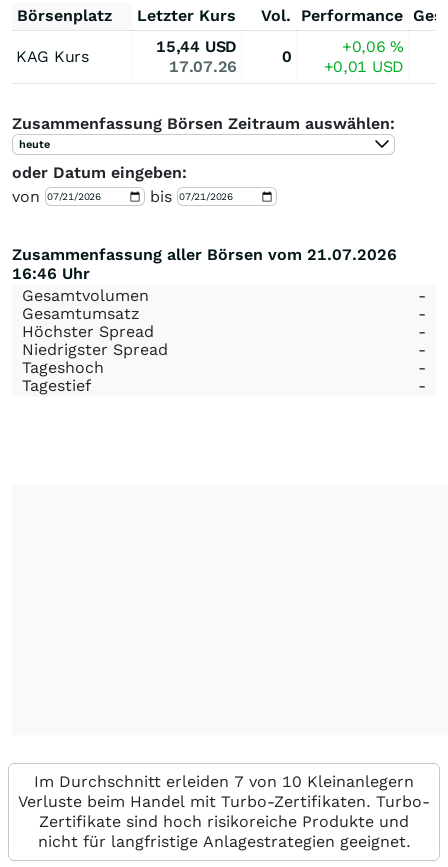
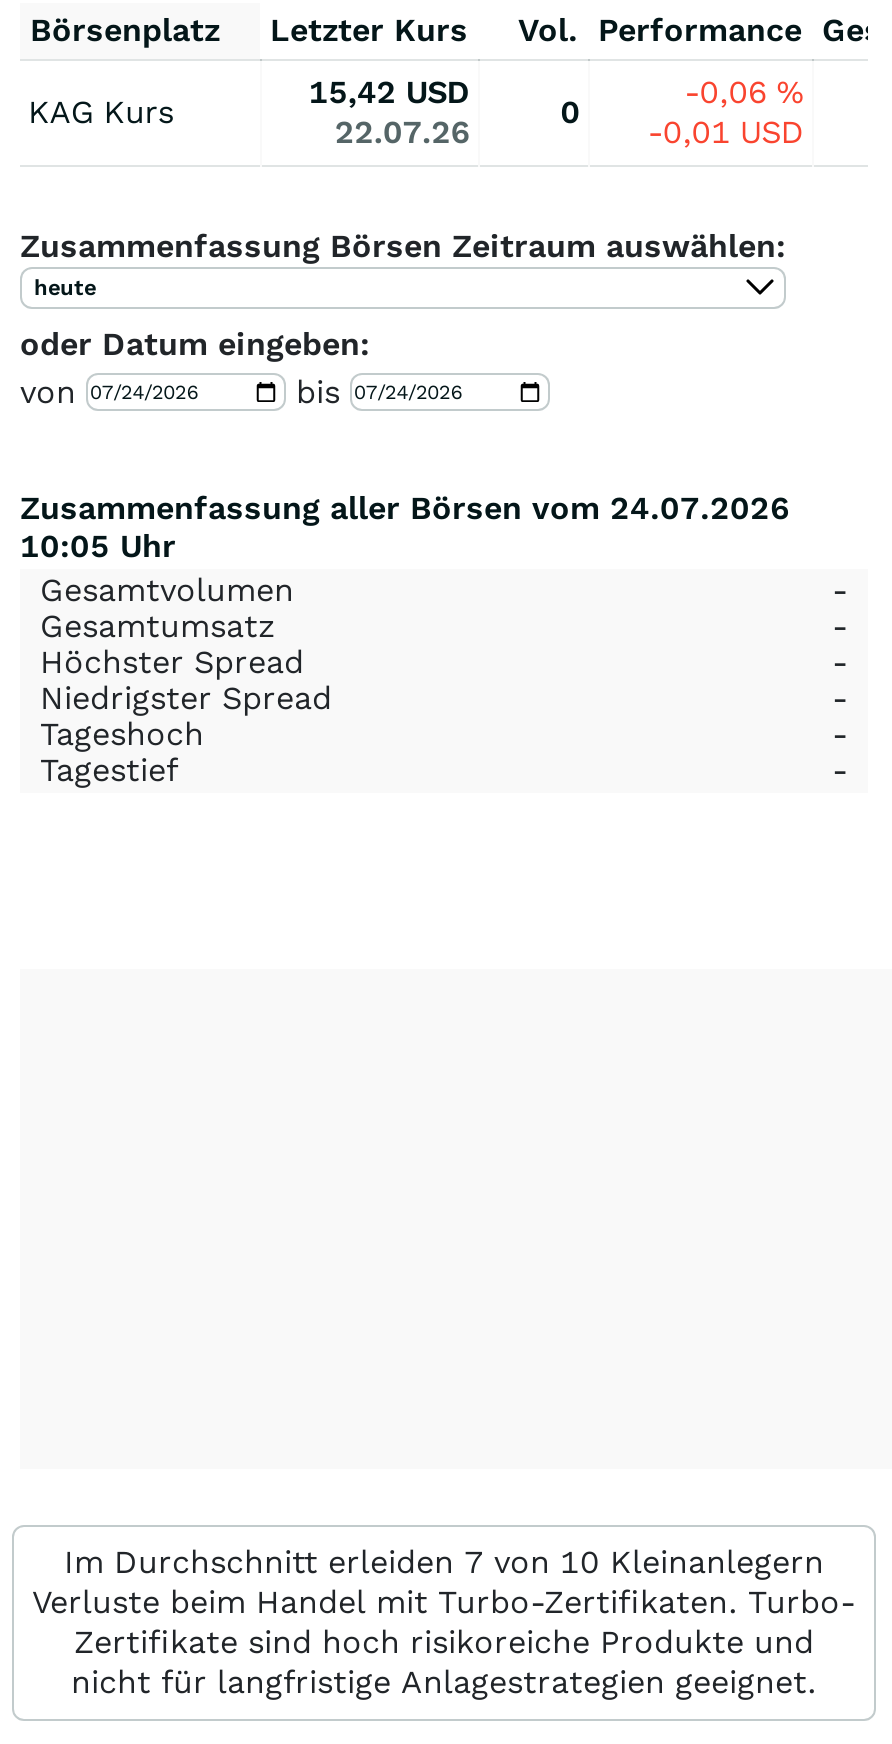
[156,37,237,56] 15,44 USD -> [309,73,470,111] 15,42 USD
[342,37,404,56] +0,06% -> [684,73,804,111] -0,06%
[169,57,237,76] 17.07.26 -> [335,113,470,151] 22.07.26
[324,57,404,76] +0,01 USD -> [647,113,804,151] -0,01 USD
[12,245,397,264] Zusammenfassung aller Börsen vom 21.07.2026 -> [20,489,790,527] Zusammenfassung aller Börsen vom 24.07.2026
[12,264,90,283] 16:46 Uhr -> [20,527,176,565] 10:05 Uhr

